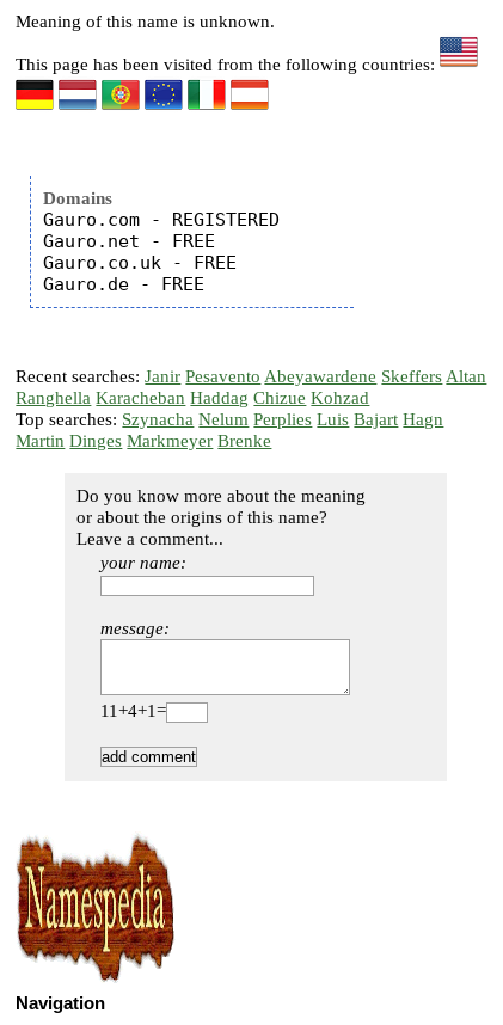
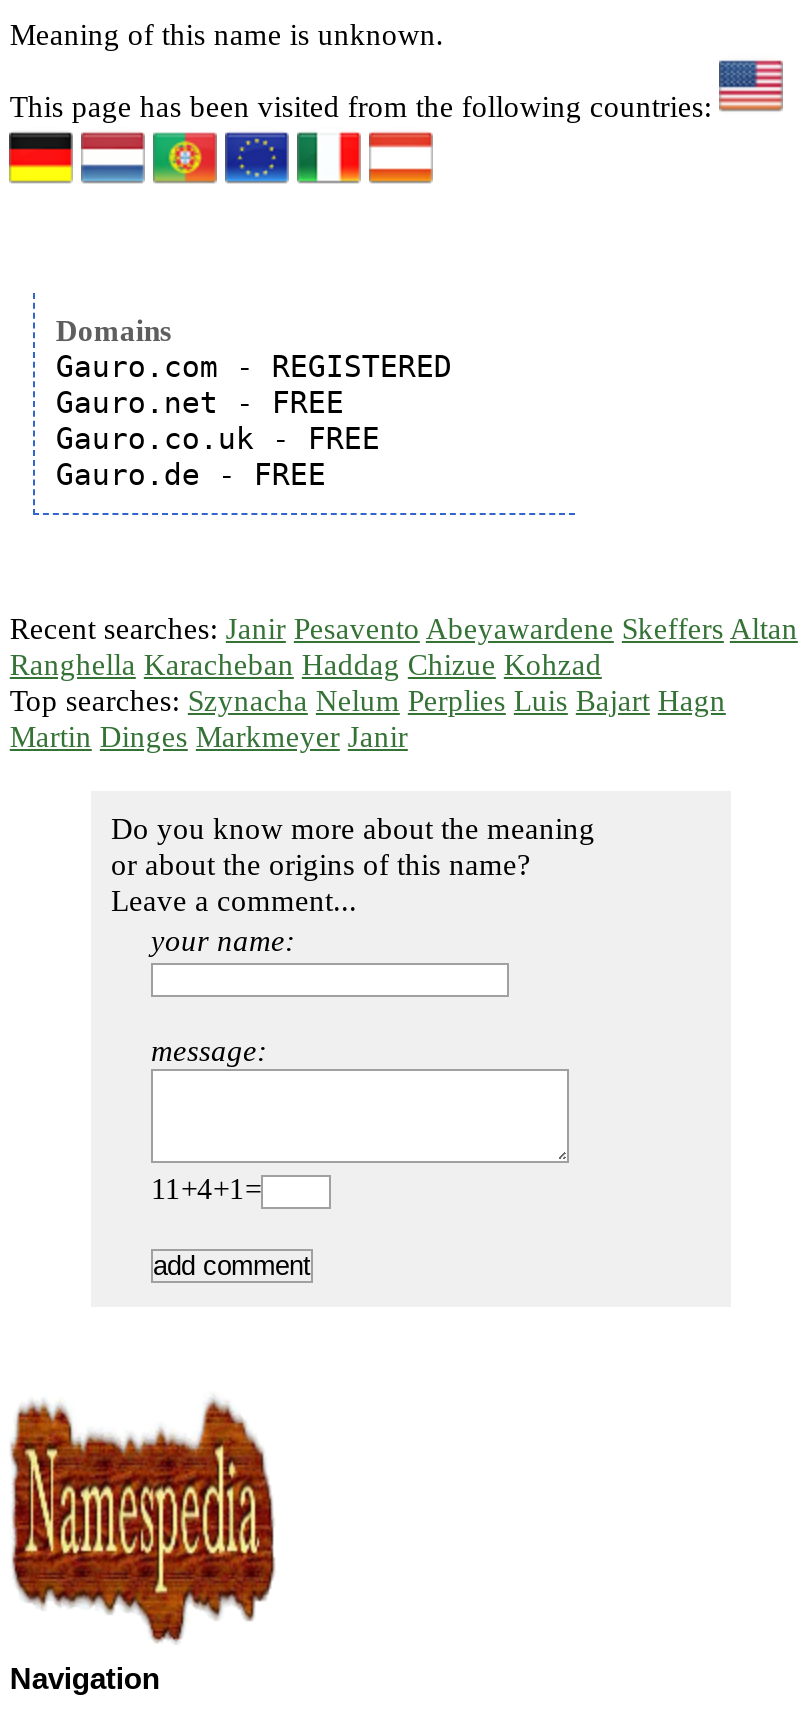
[16,431,272,450] Martin Dinges Markmeyer Brenke -> [10,721,408,753] Martin Dinges Markmeyer Janir

